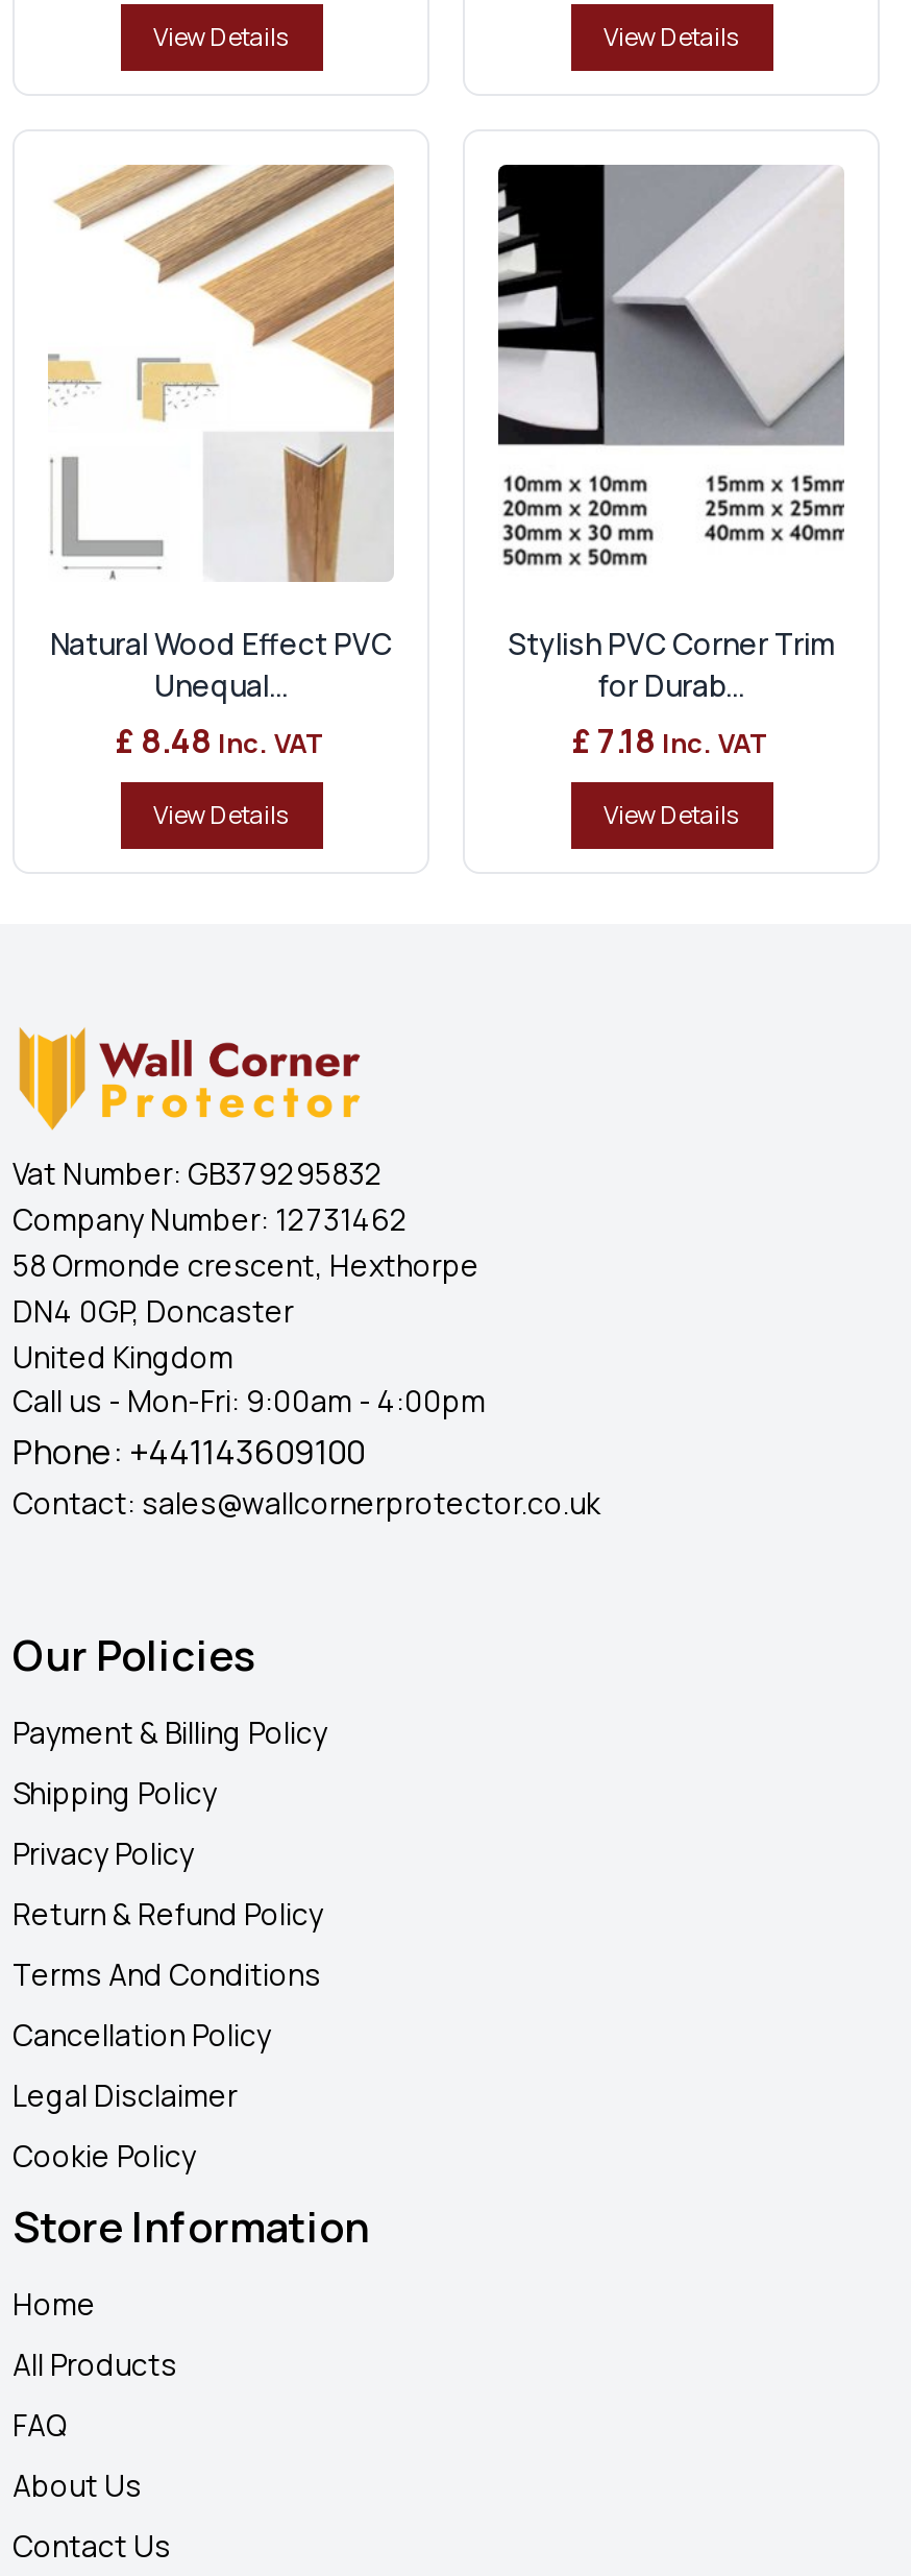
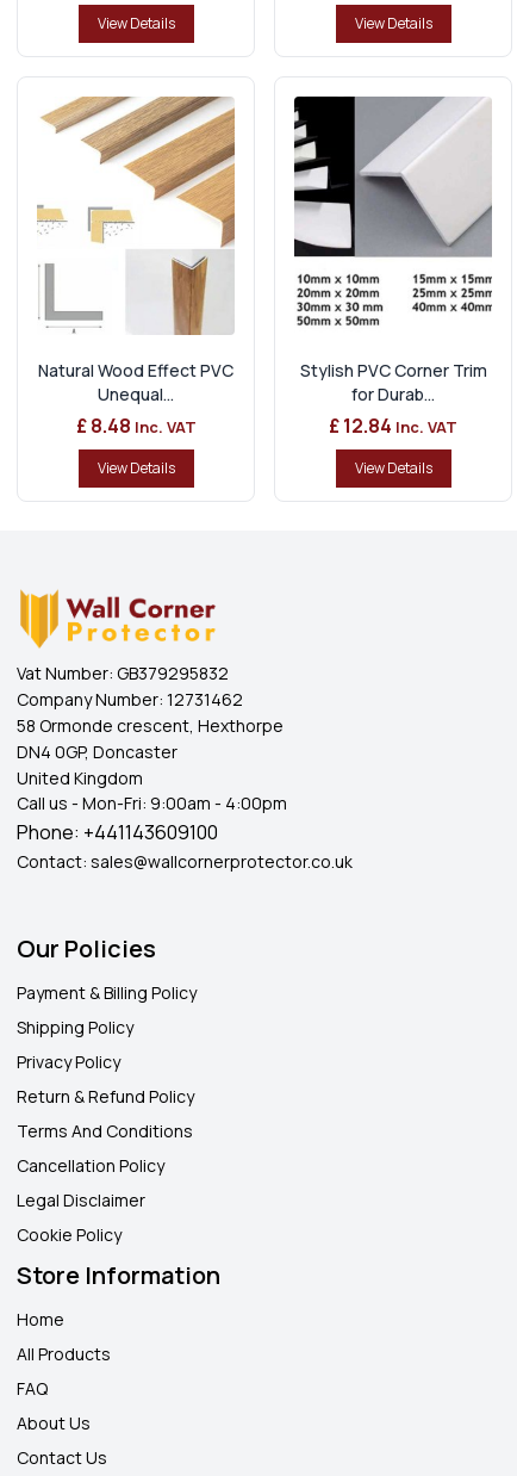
[572,717,770,763] £ 7.18 Inc. VAT -> [329,412,457,438] £ 12.84 Inc. VAT

